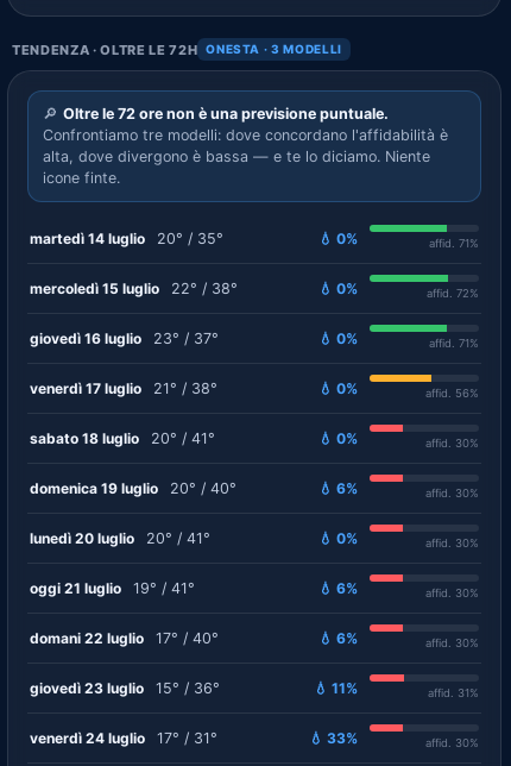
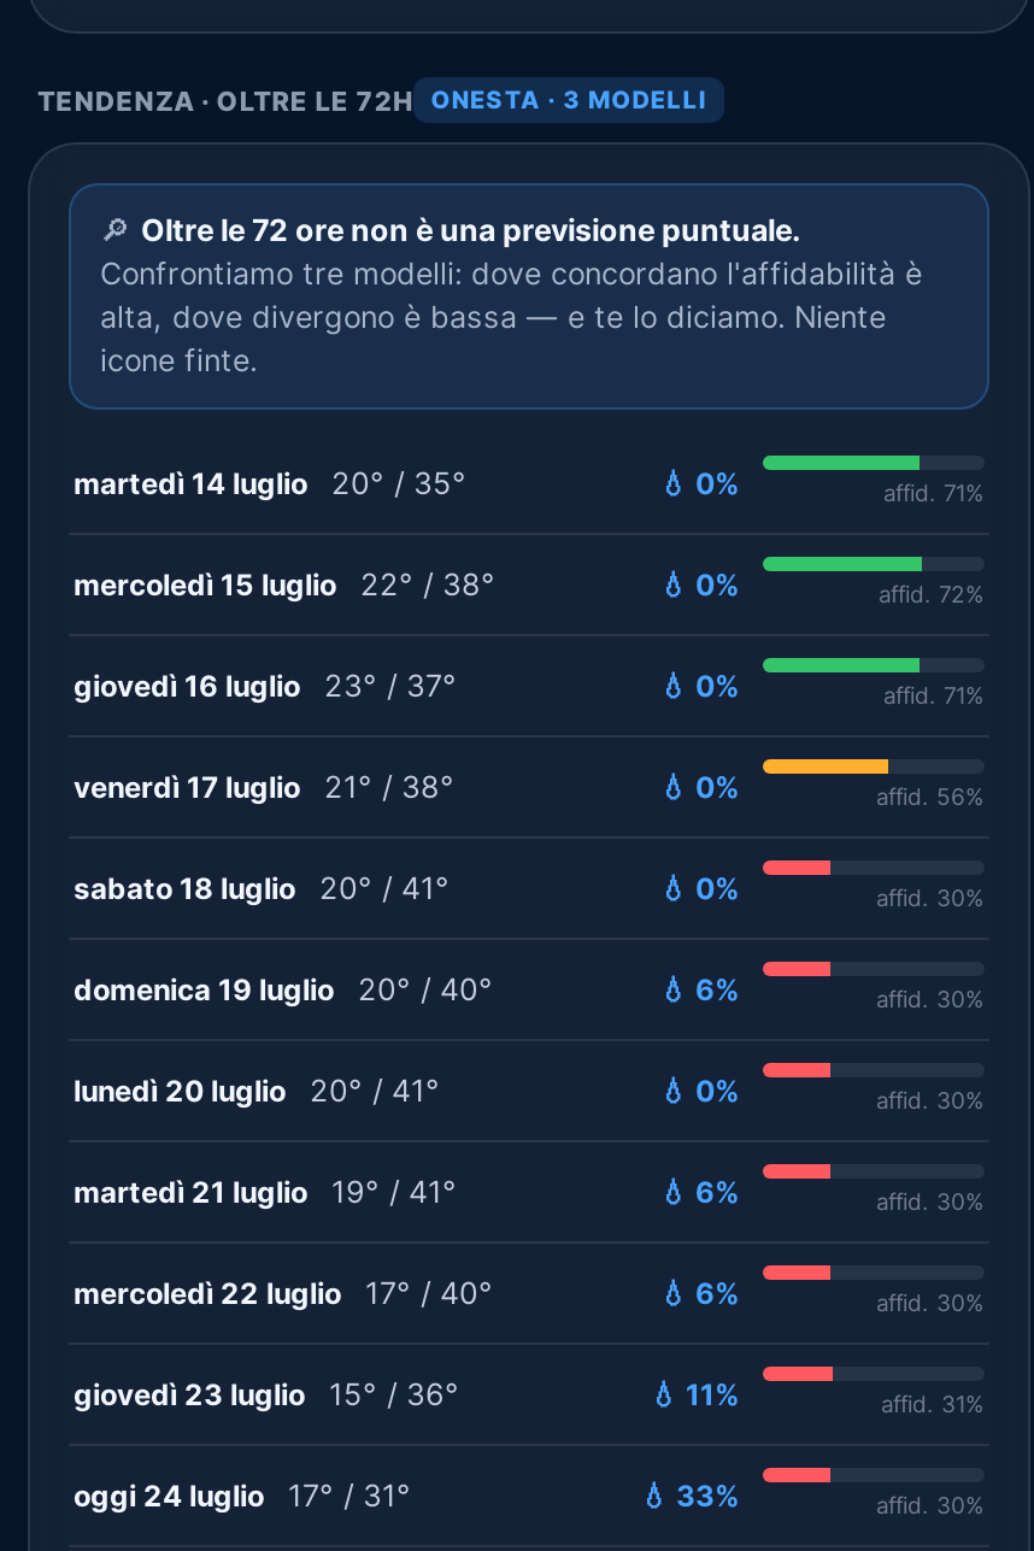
[30,579,121,597] oggi 21 luglio -> [74,1173,307,1209] martedì 21 luglio
[30,629,144,646] domani 22 luglio -> [74,1274,341,1310] mercoledì 22 luglio
[30,729,145,746] venerdì 24 luglio -> [74,1476,264,1512] oggi 24 luglio

